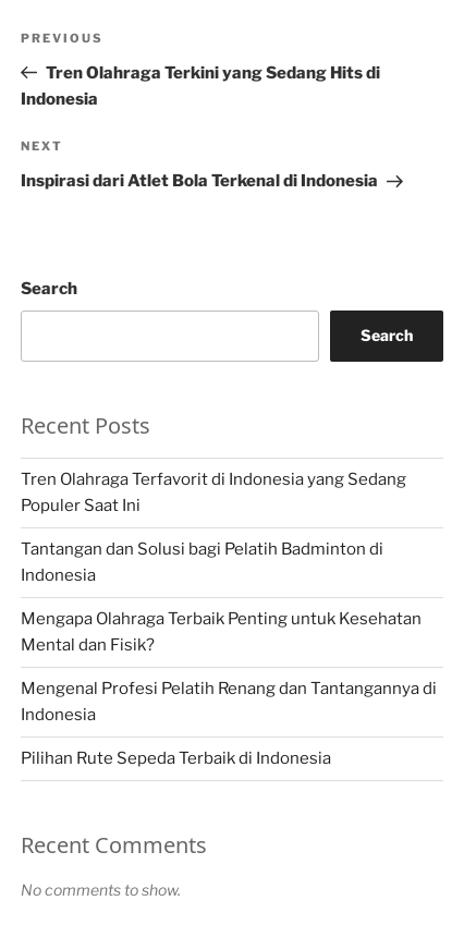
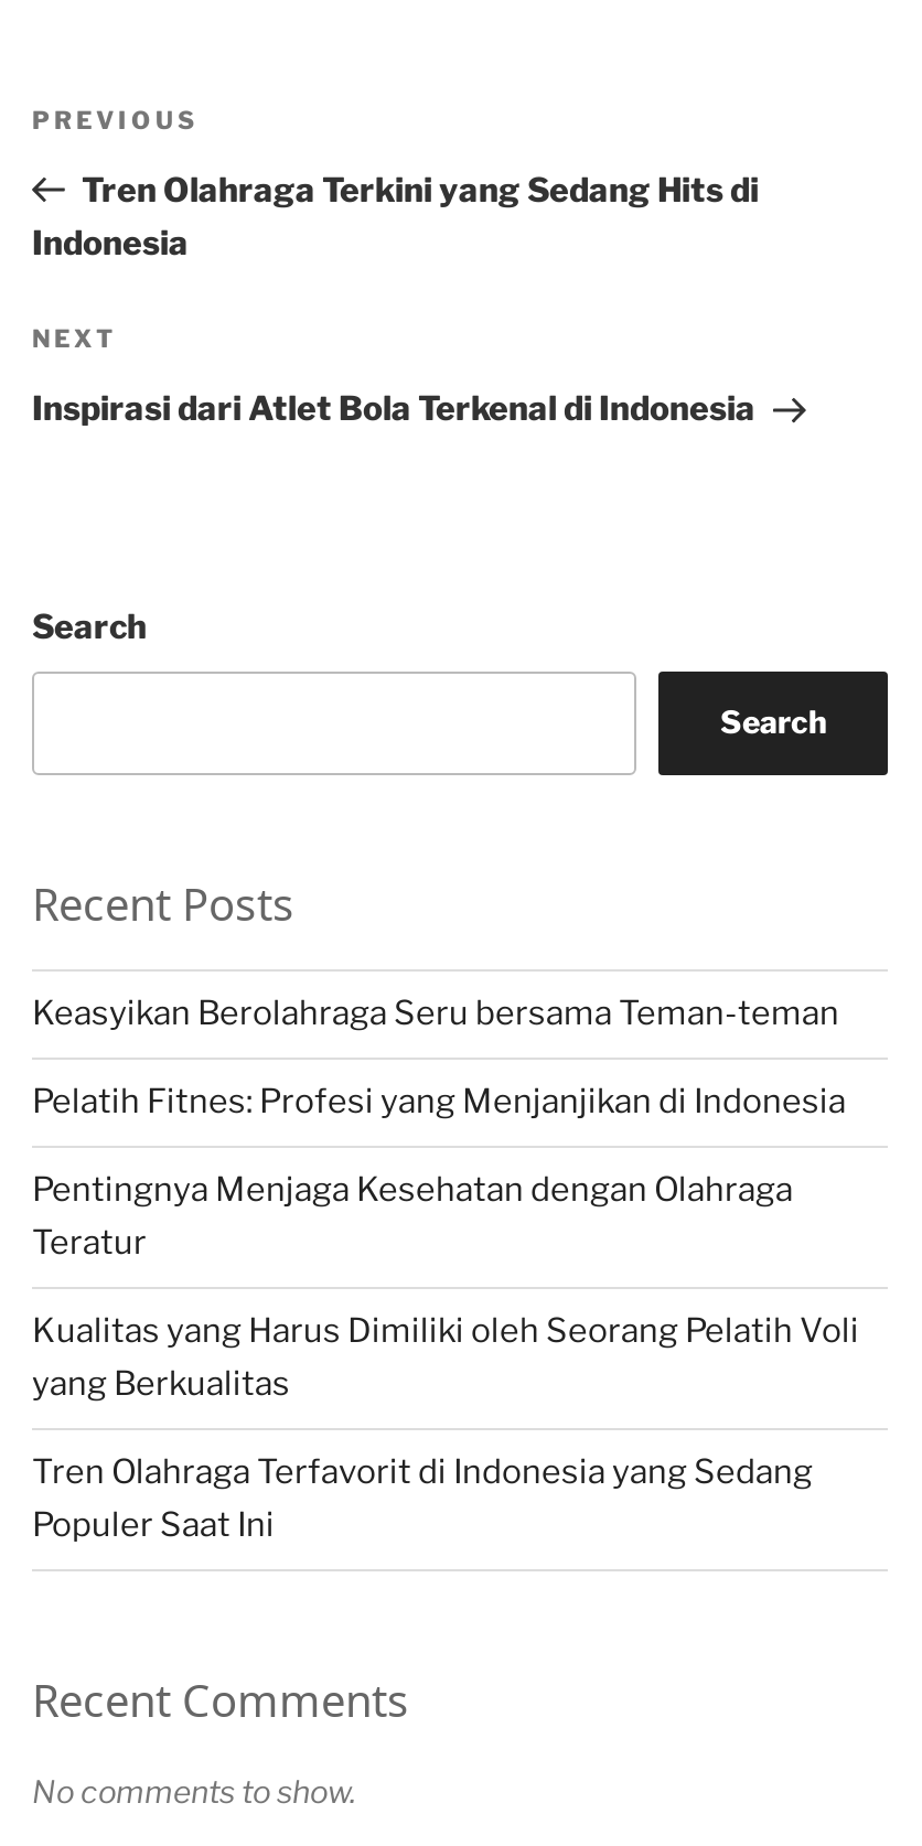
none -> [32,994,859,1404] Keasyikan Berolahraga Seru bersama Teman-teman | Pelatih Fitnes: Profesi yang Menjanjikan di Indonesia | Pentingnya Menjaga Kesehatan dengan Olahraga | Teratur | Kualitas yang Harus Dimiliki oleh Seorang Pelatih Voli | yang Berkualitas
moved [21,470,406,516] -> [32,1453,813,1545]: Tren Olahraga Terfavorit di Indonesia yang Sedang | Populer Saat Ini
[21,540,437,768] Tantangan dan Solusi bagi Pelatih Badminton di | Indonesia | Mengapa Olahraga Terbaik Penting untuk Kesehatan | Mental dan Fisik? | Mengenal Profesi Pelatih Renang dan Tantangannya di | Indonesia | Pilihan Rute Sepeda Terbaik di Indonesia -> none

